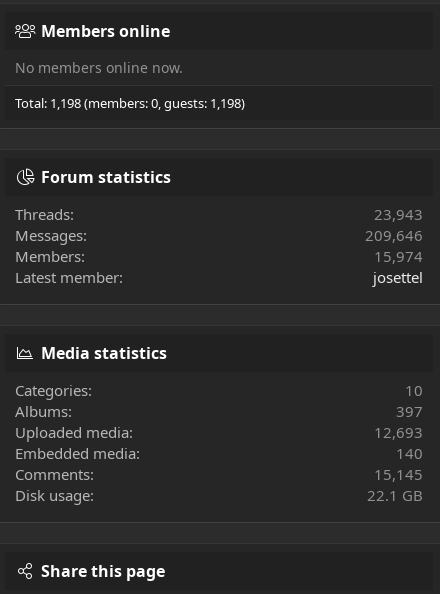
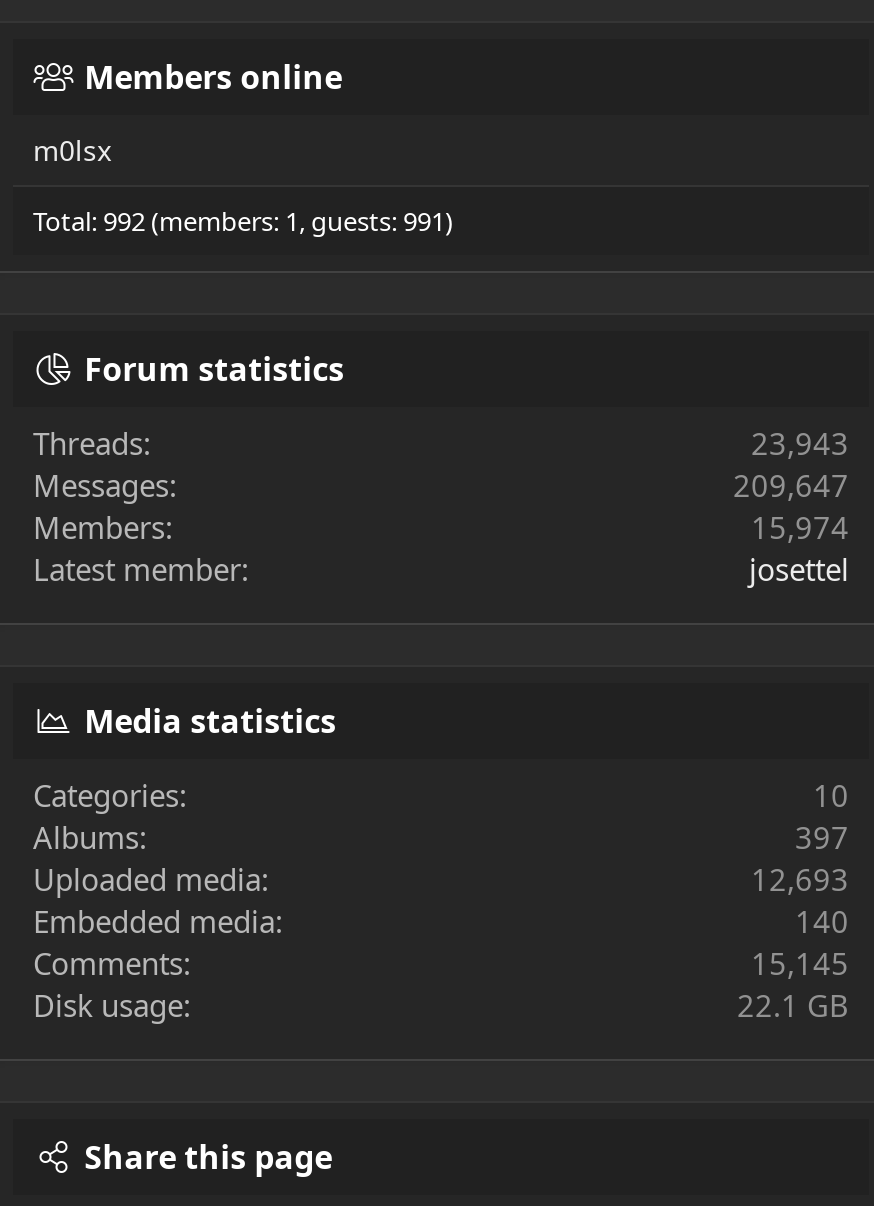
[15,58,183,77] No members online now. -> [33,131,111,169] m0lsx
[15,94,245,112] Total: 1,198 (members: 0, guests: 1,198) -> [33,203,453,239] Total: 992 (members: 1, guests: 991)
[365,225,423,245] 209,646 -> [733,465,849,505] 209,647

